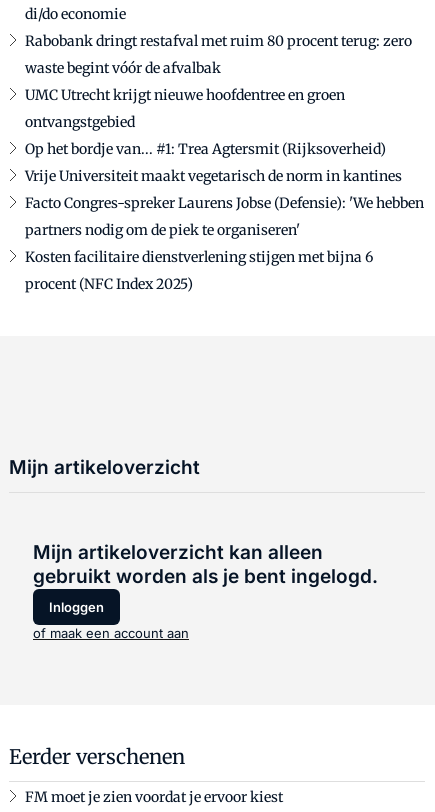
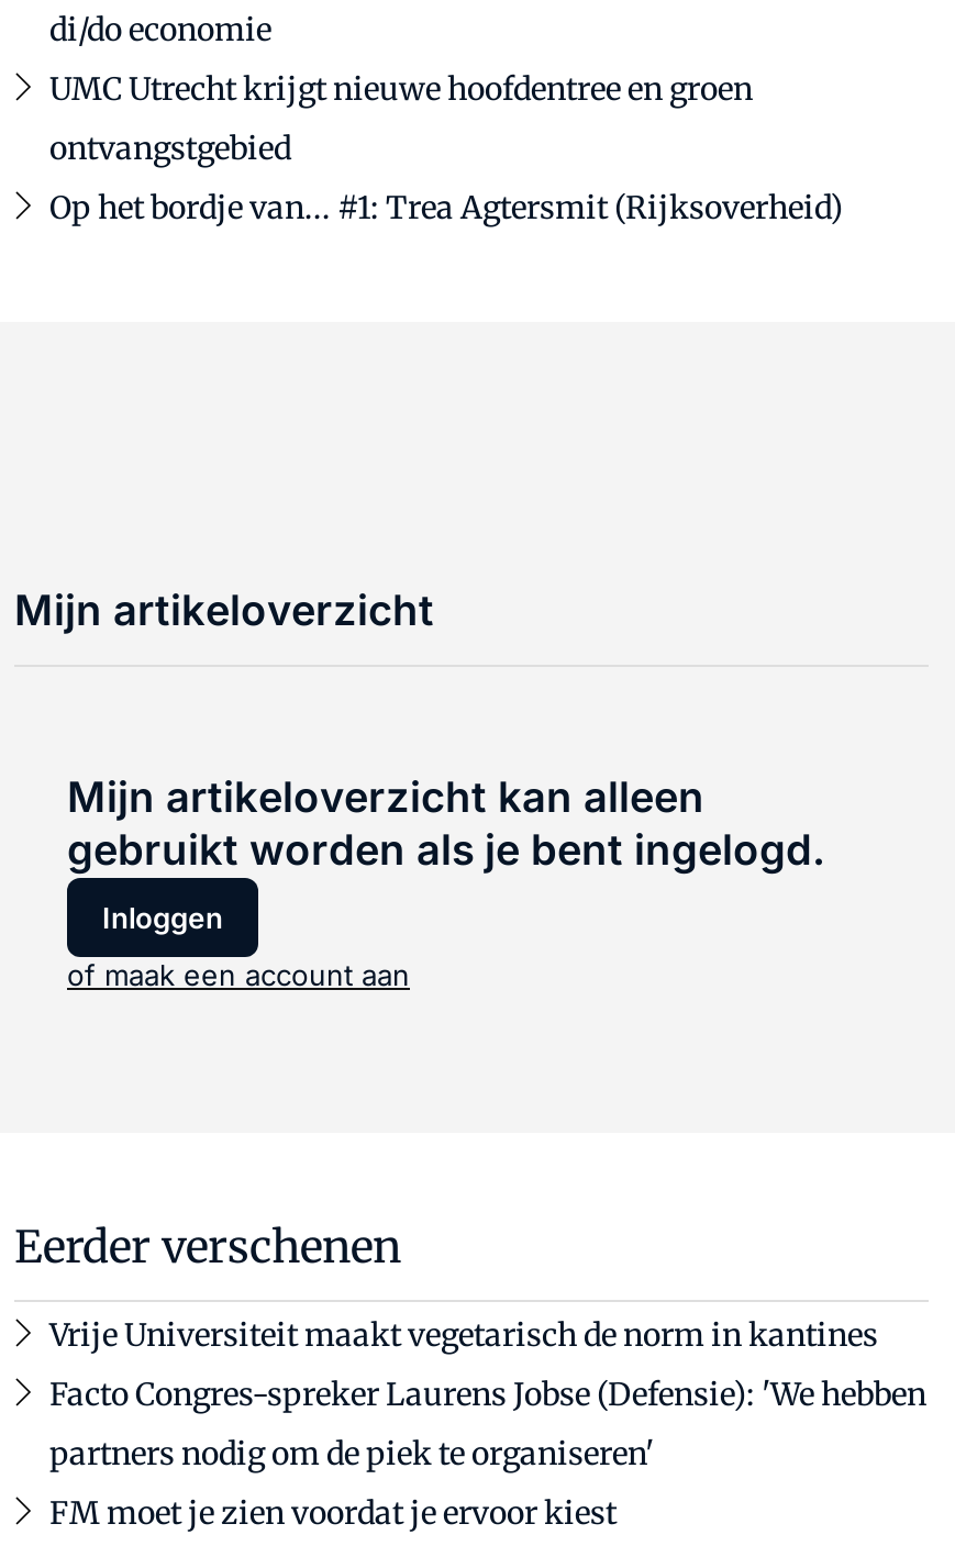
[25,32,412,77] Rabobank dringt restafval met ruim 80 procent terug: zero | waste begint vóór de afvalbak -> none
moved [25,167,424,239] -> [49,1315,926,1473]: Vrije Universiteit maakt vegetarisch de norm in kantines | Facto Congres-spreker Laurens Jobse (Defensie): 'We hebben | partners nodig om de piek te organiseren'
[25,248,373,293] Kosten facilitaire dienstverlening stijgen met bijna 6 | procent (NFC Index 2025) -> none
moved [9,456,378,769] -> [14,586,825,1273]: Mijn artikeloverzicht | Mijn artikeloverzicht kan alleen | gebruikt worden als je bent ingelogd. | Inloggen | of maak een account aan | Eerder verschenen

